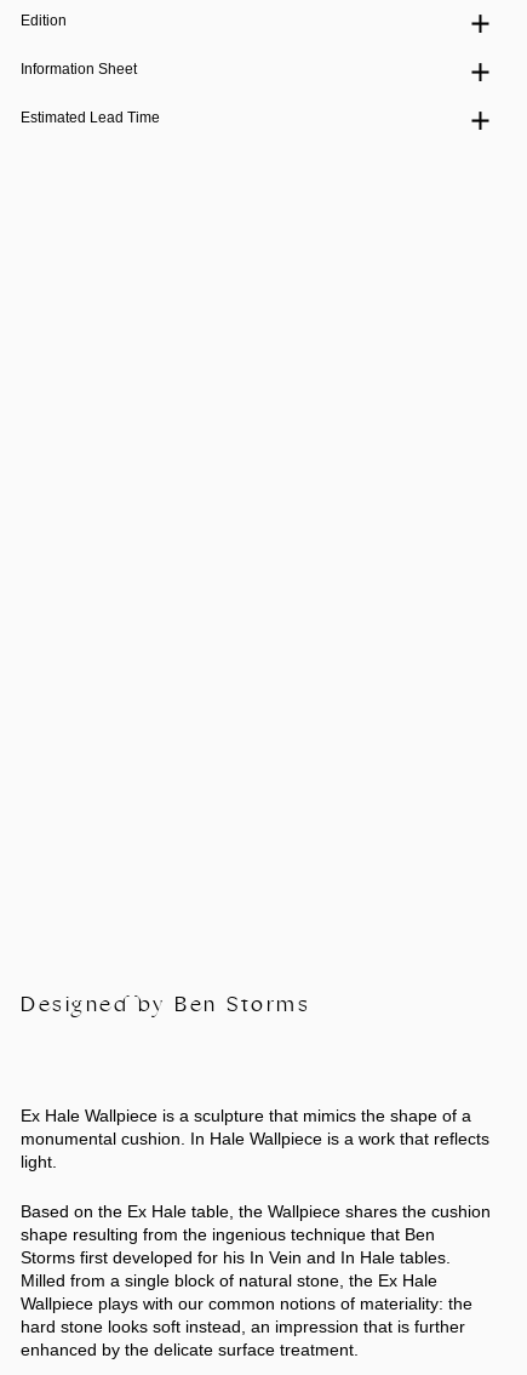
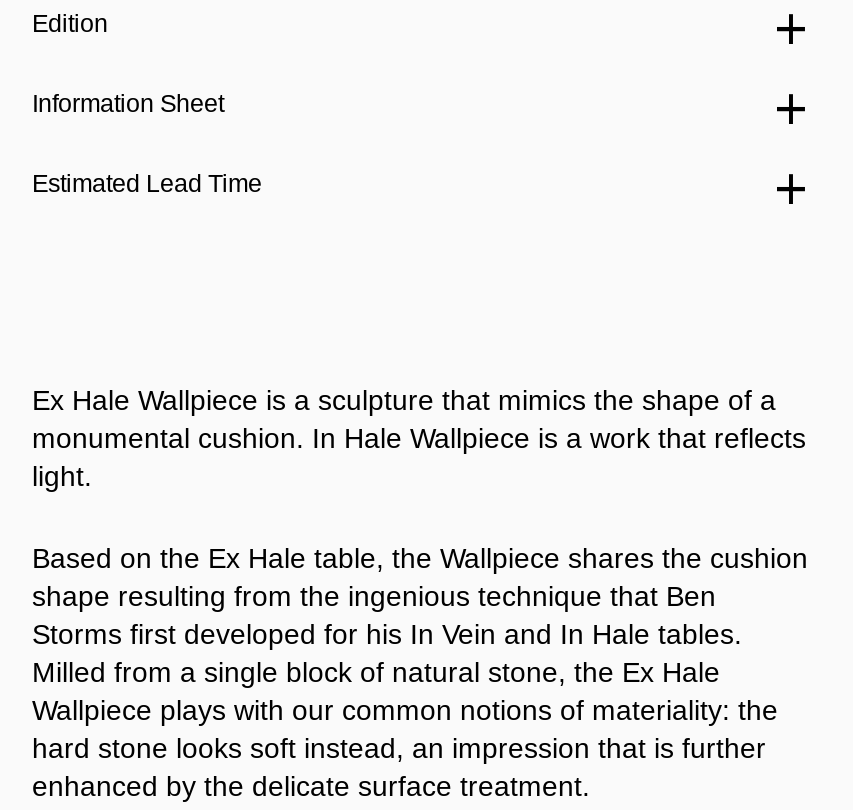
[21,992,310,1018] Designed by Ben Storms -> none

